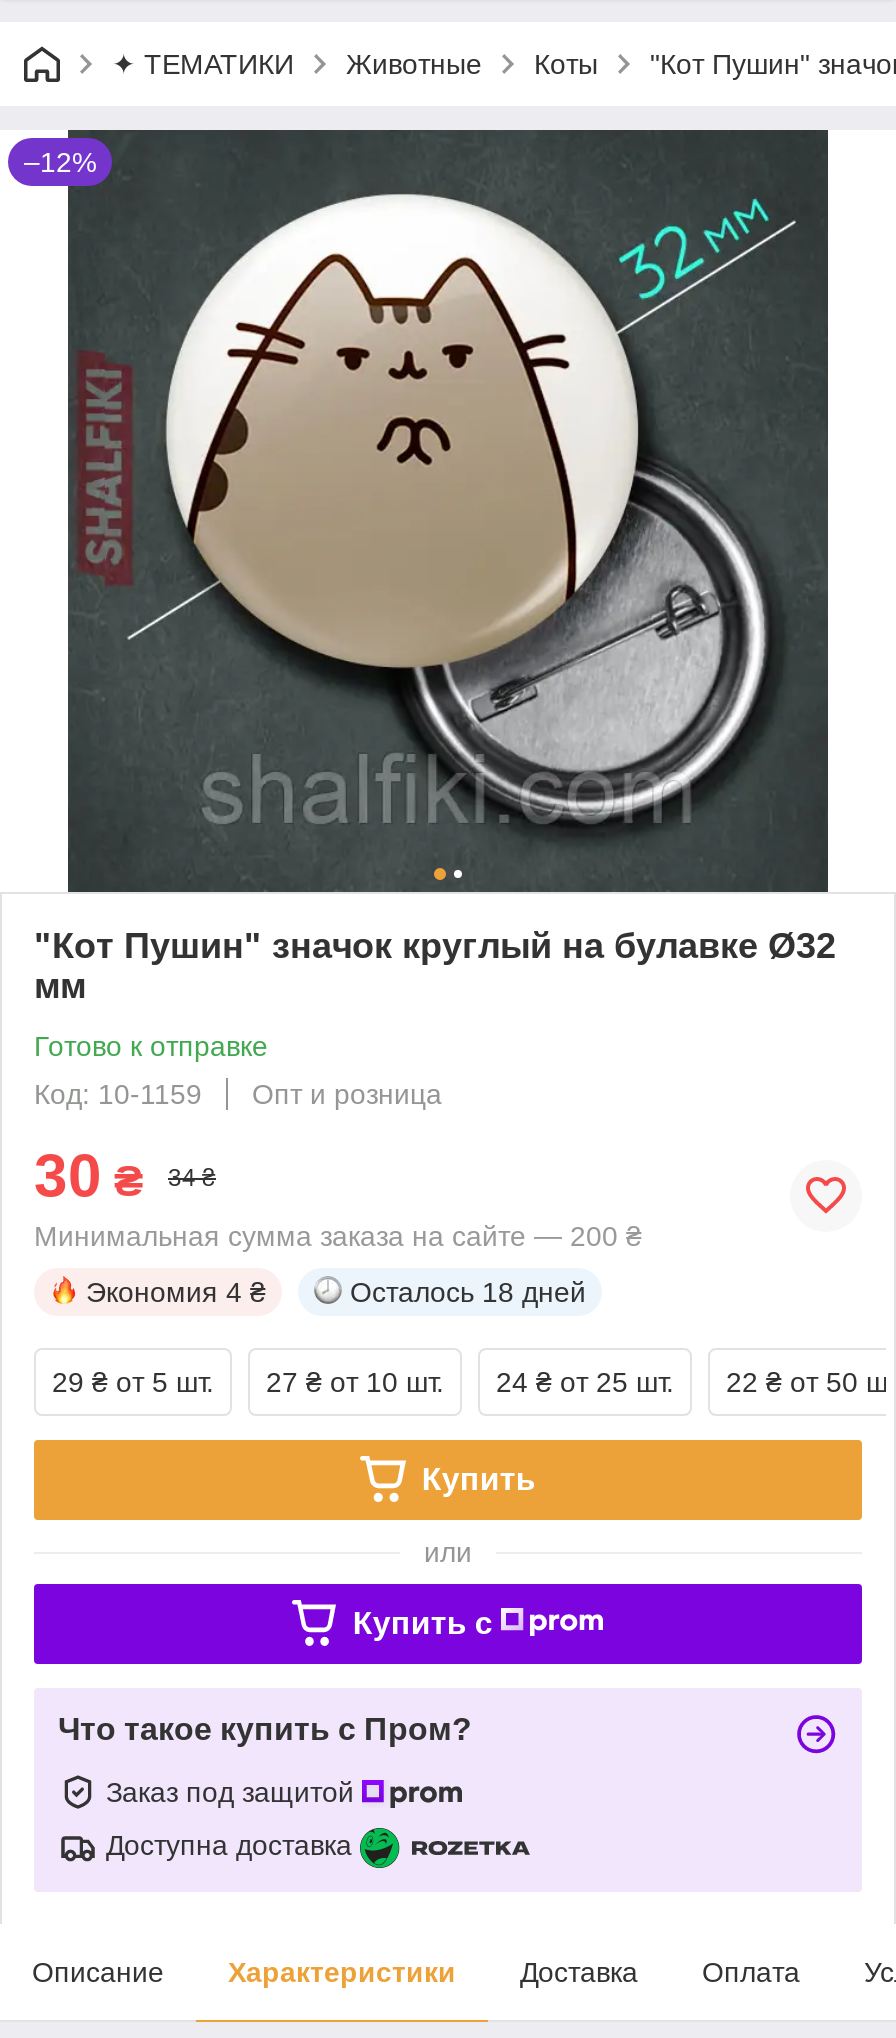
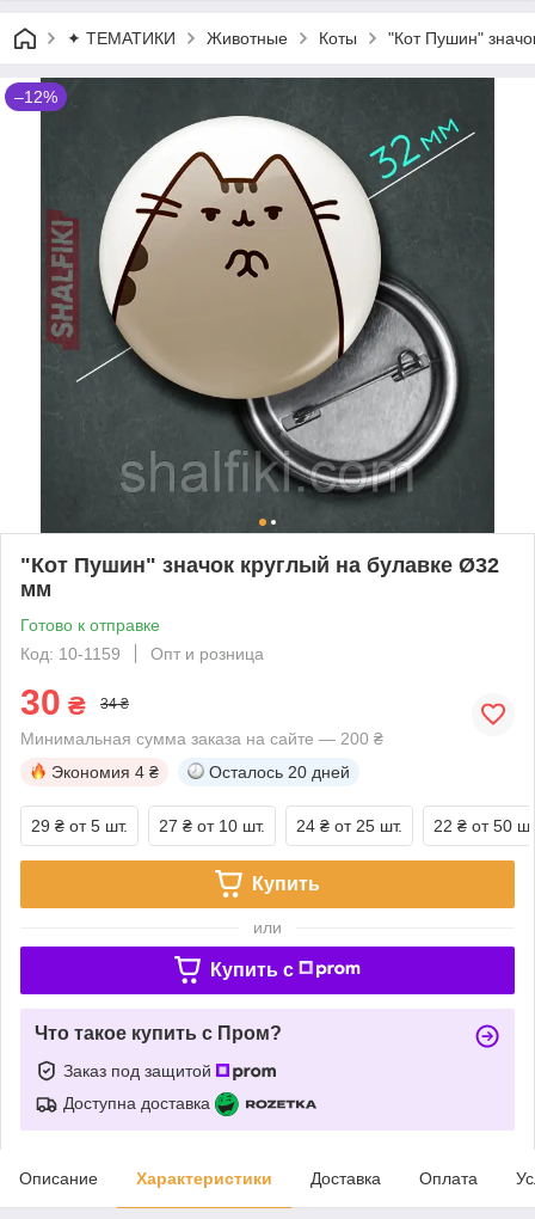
[350,1276,586,1308] Осталось 18 дней -> [209,762,350,781] Осталось 20 дней

